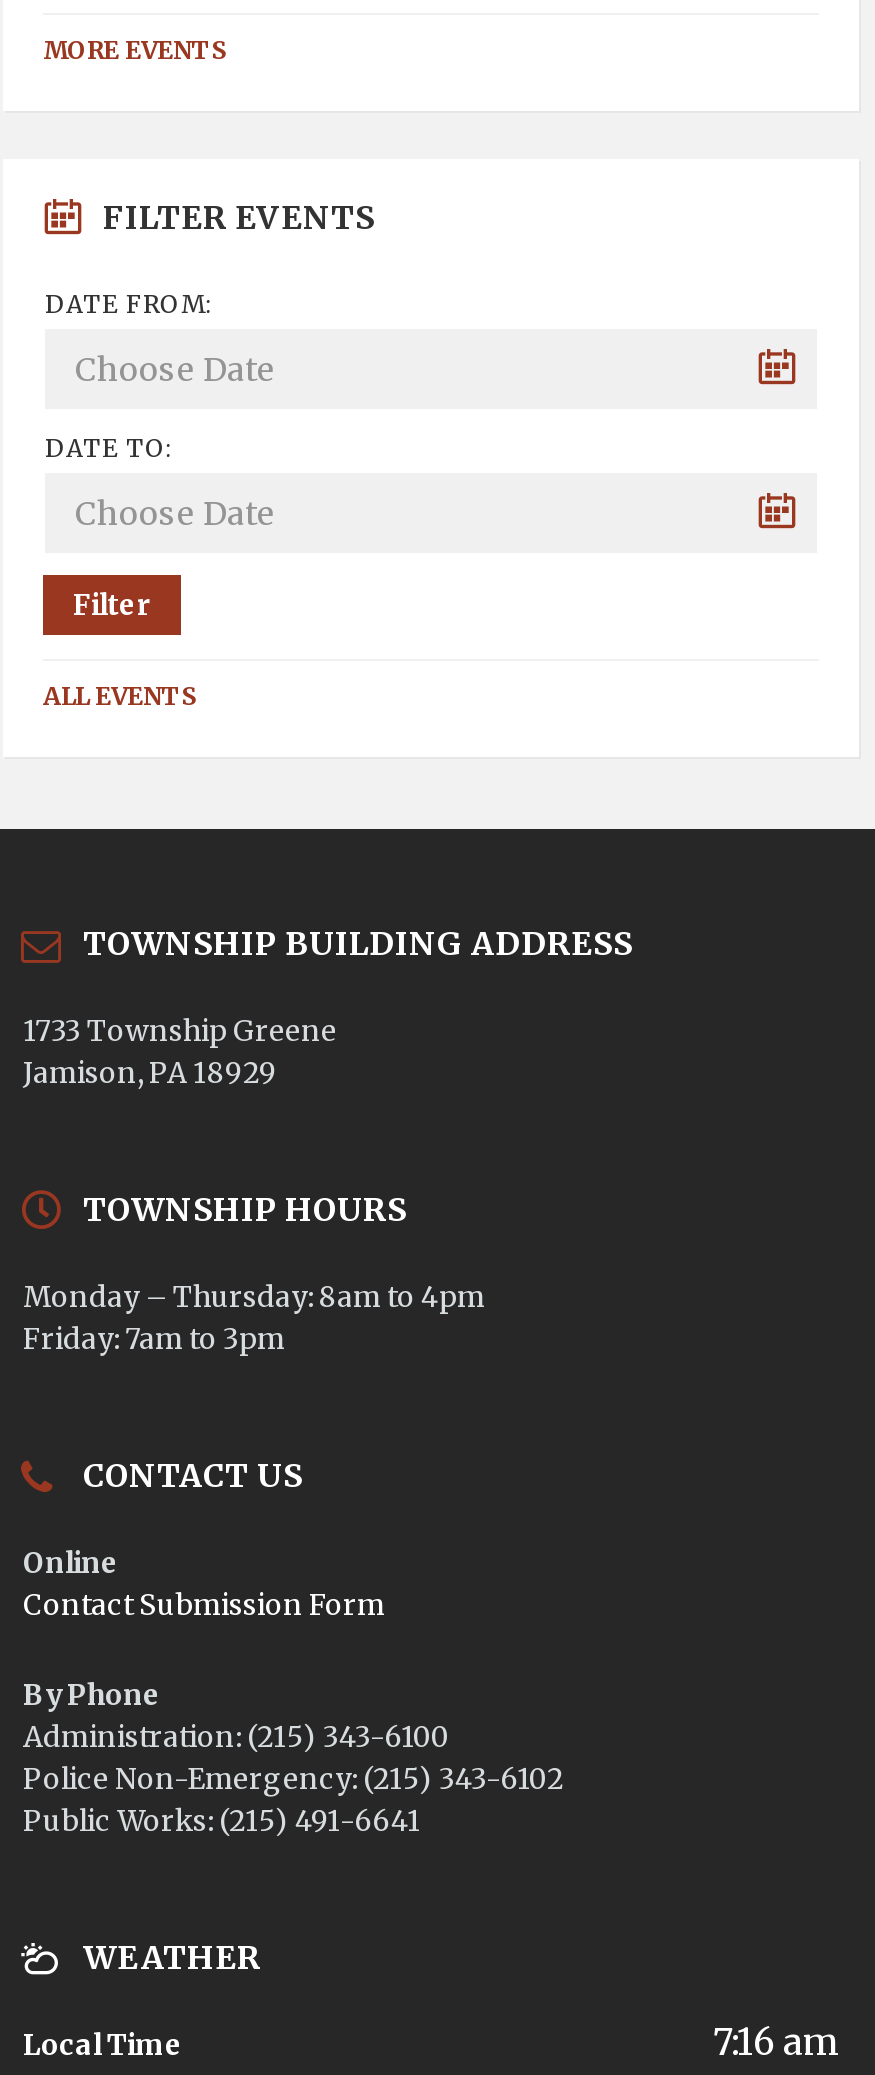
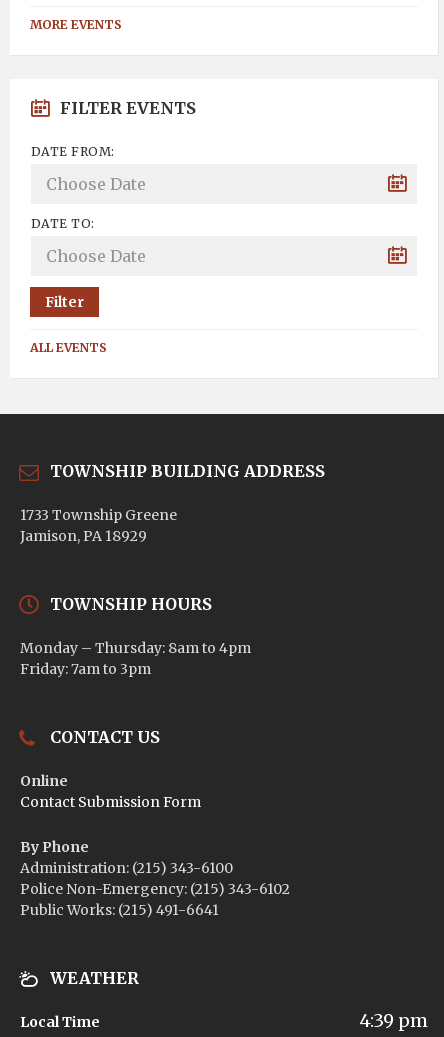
[713,2019,839,2065] 7:16 am -> [359,1009,428,1032] 4:39 pm

